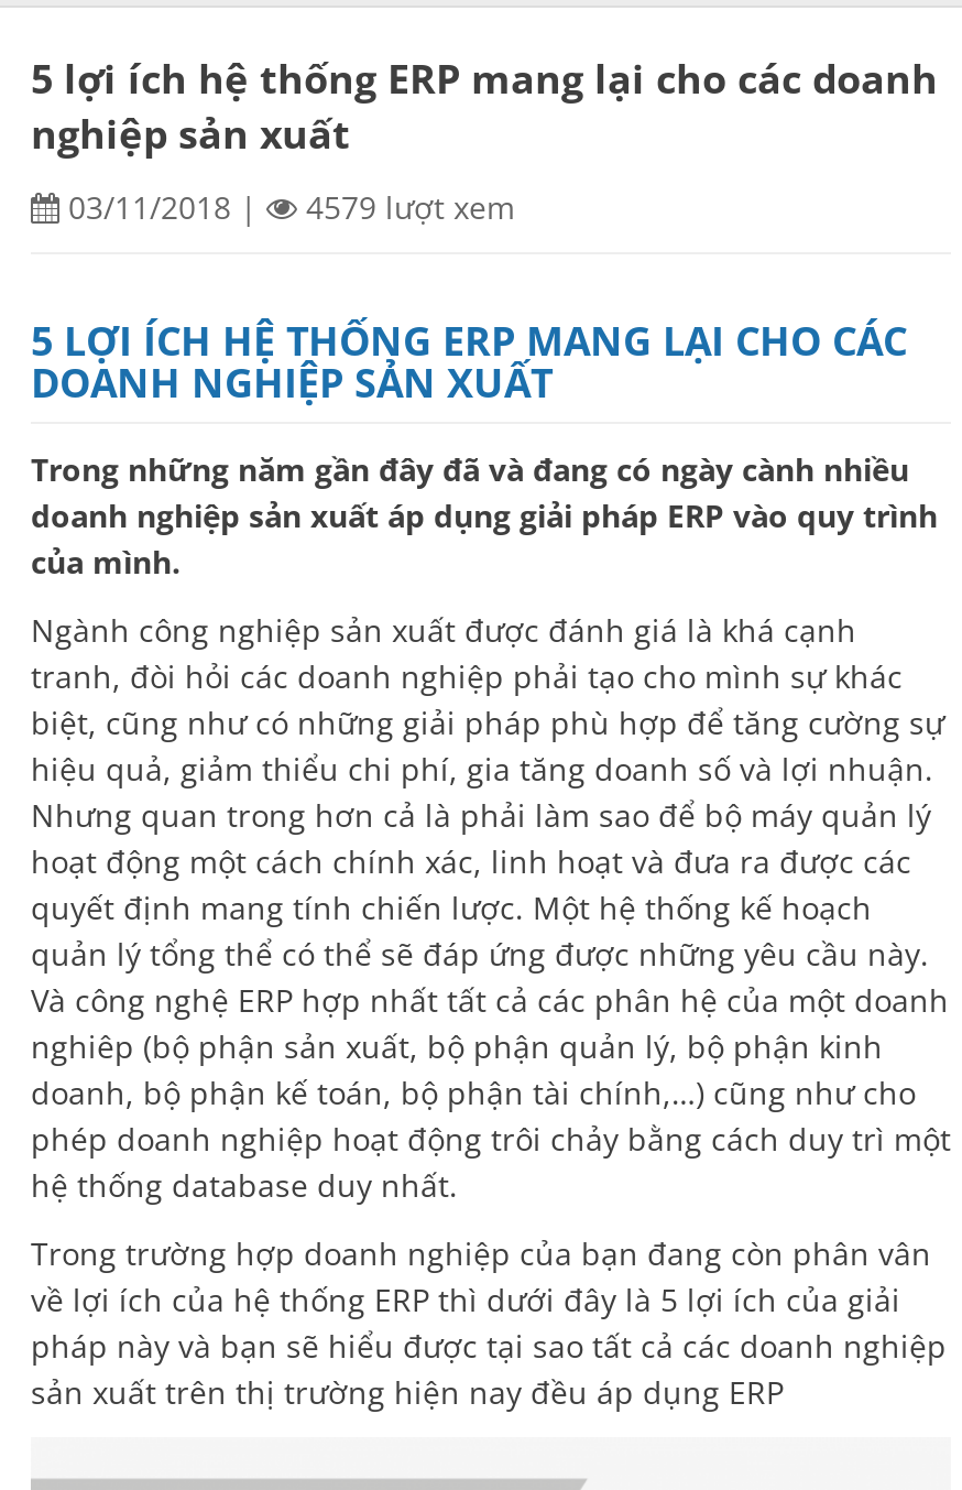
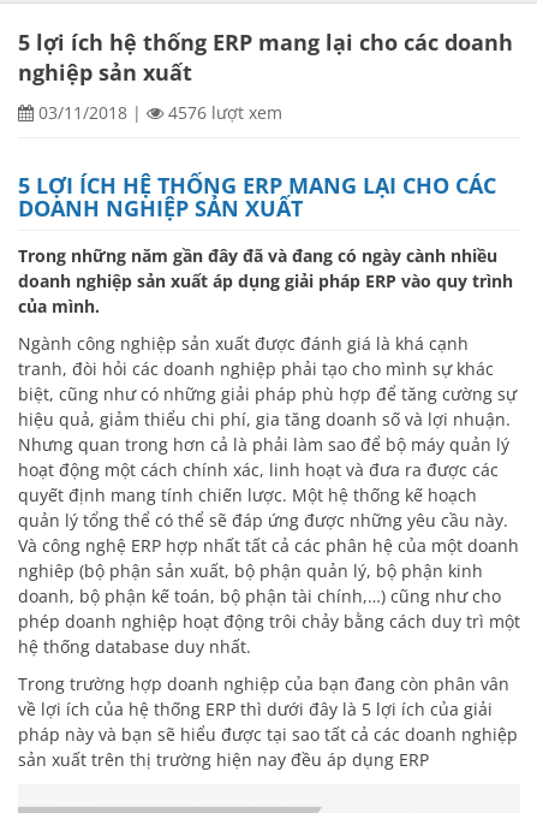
[297,186,515,228] 4579 lượt xem -> [163,101,282,124] 4576 lượt xem

